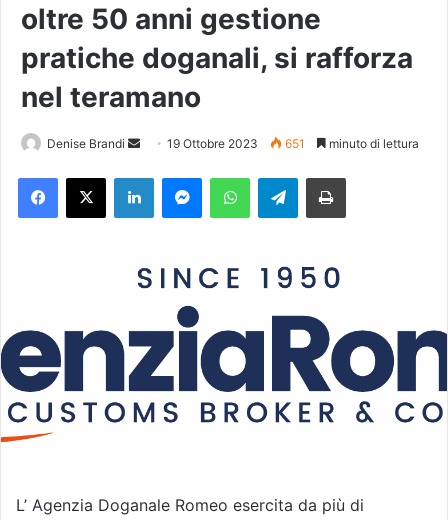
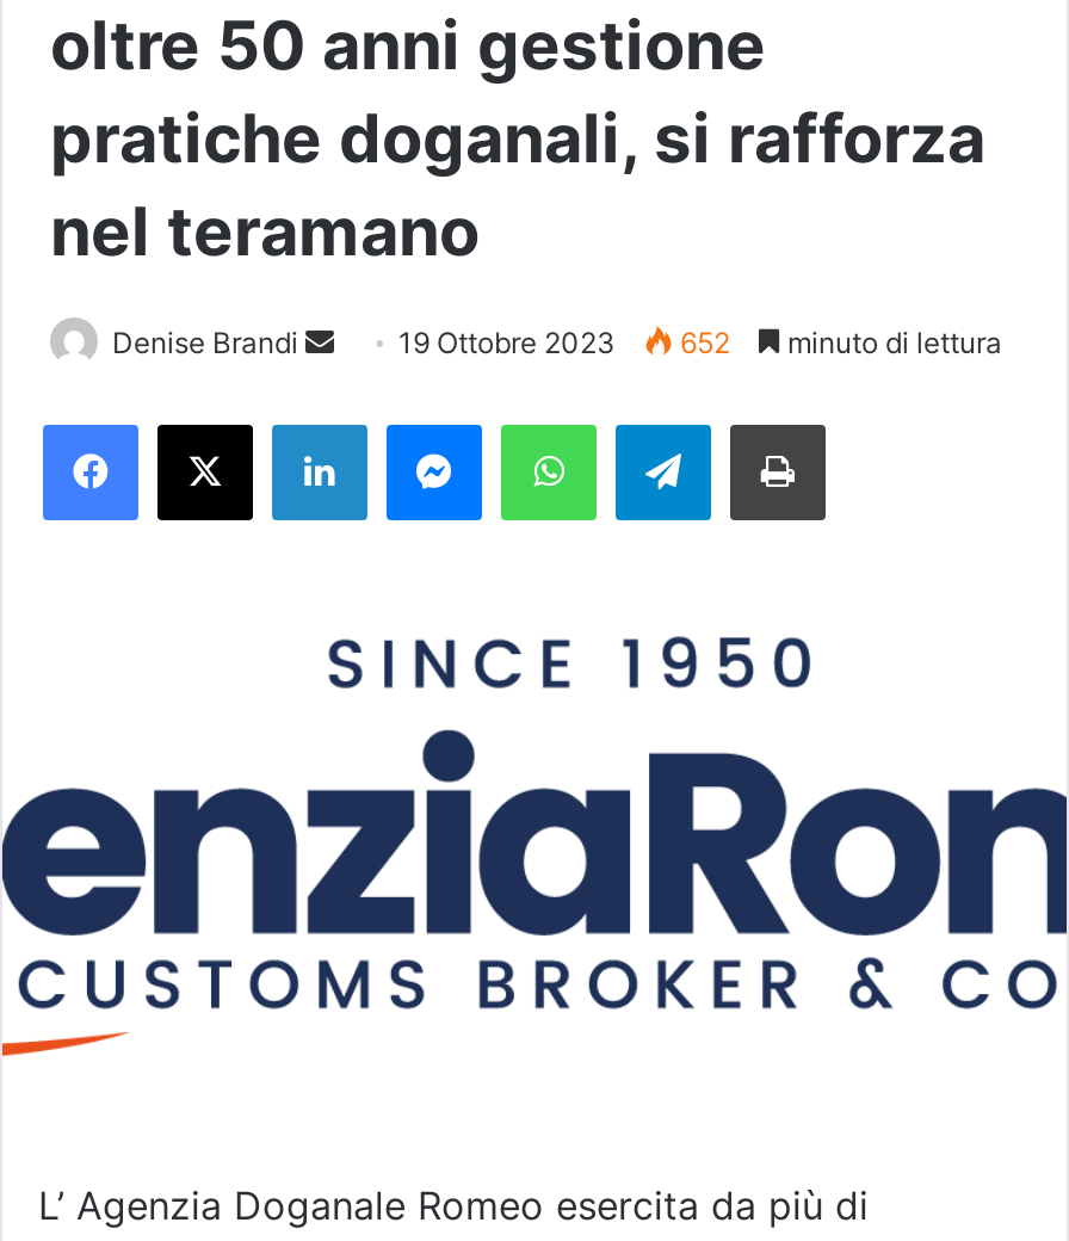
[282,136,305,151] 651 -> [673,326,730,362] 652

